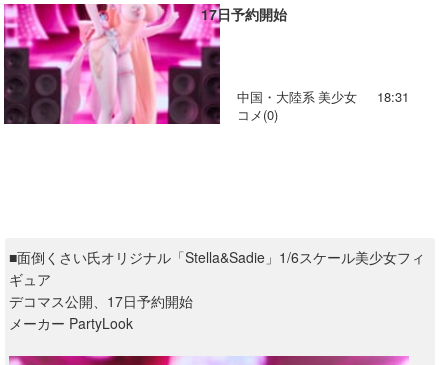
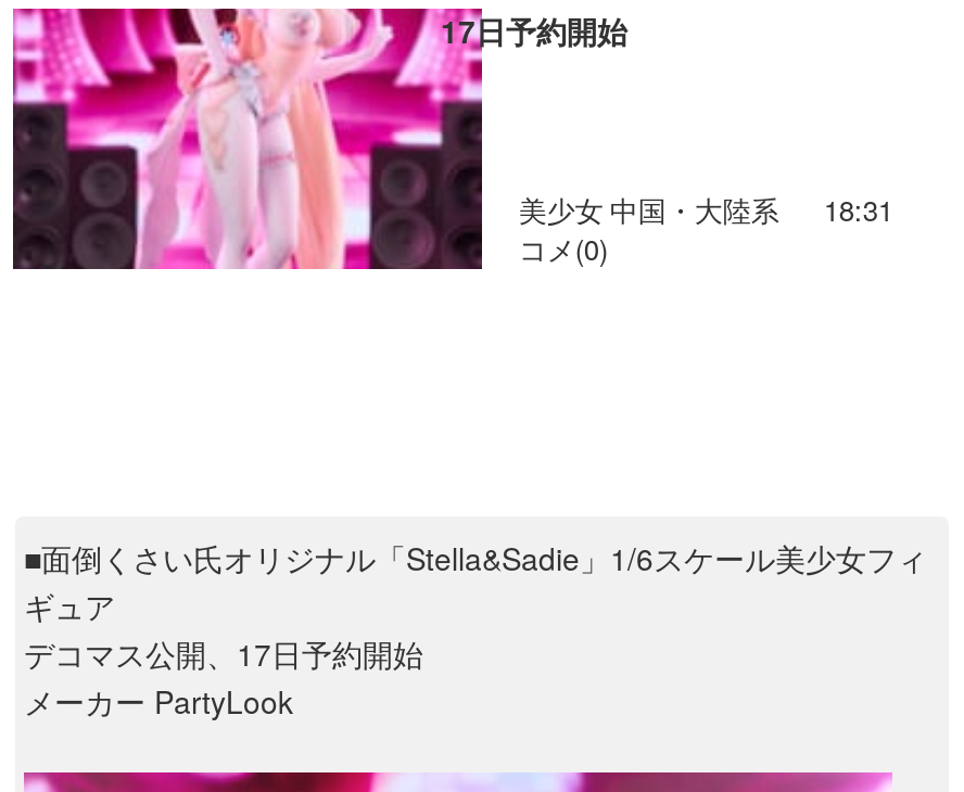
[237,87,357,106] 中国・大陸系 美少女 -> [518,188,779,230] 美少女 中国・大陸系

